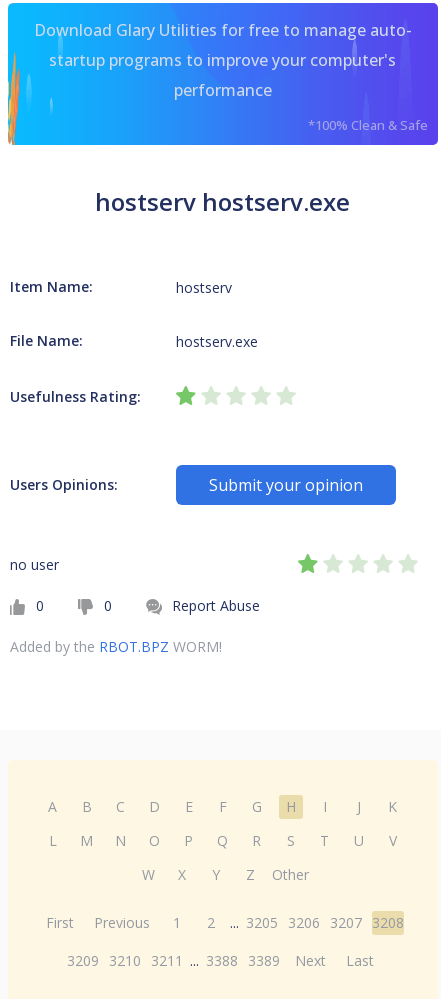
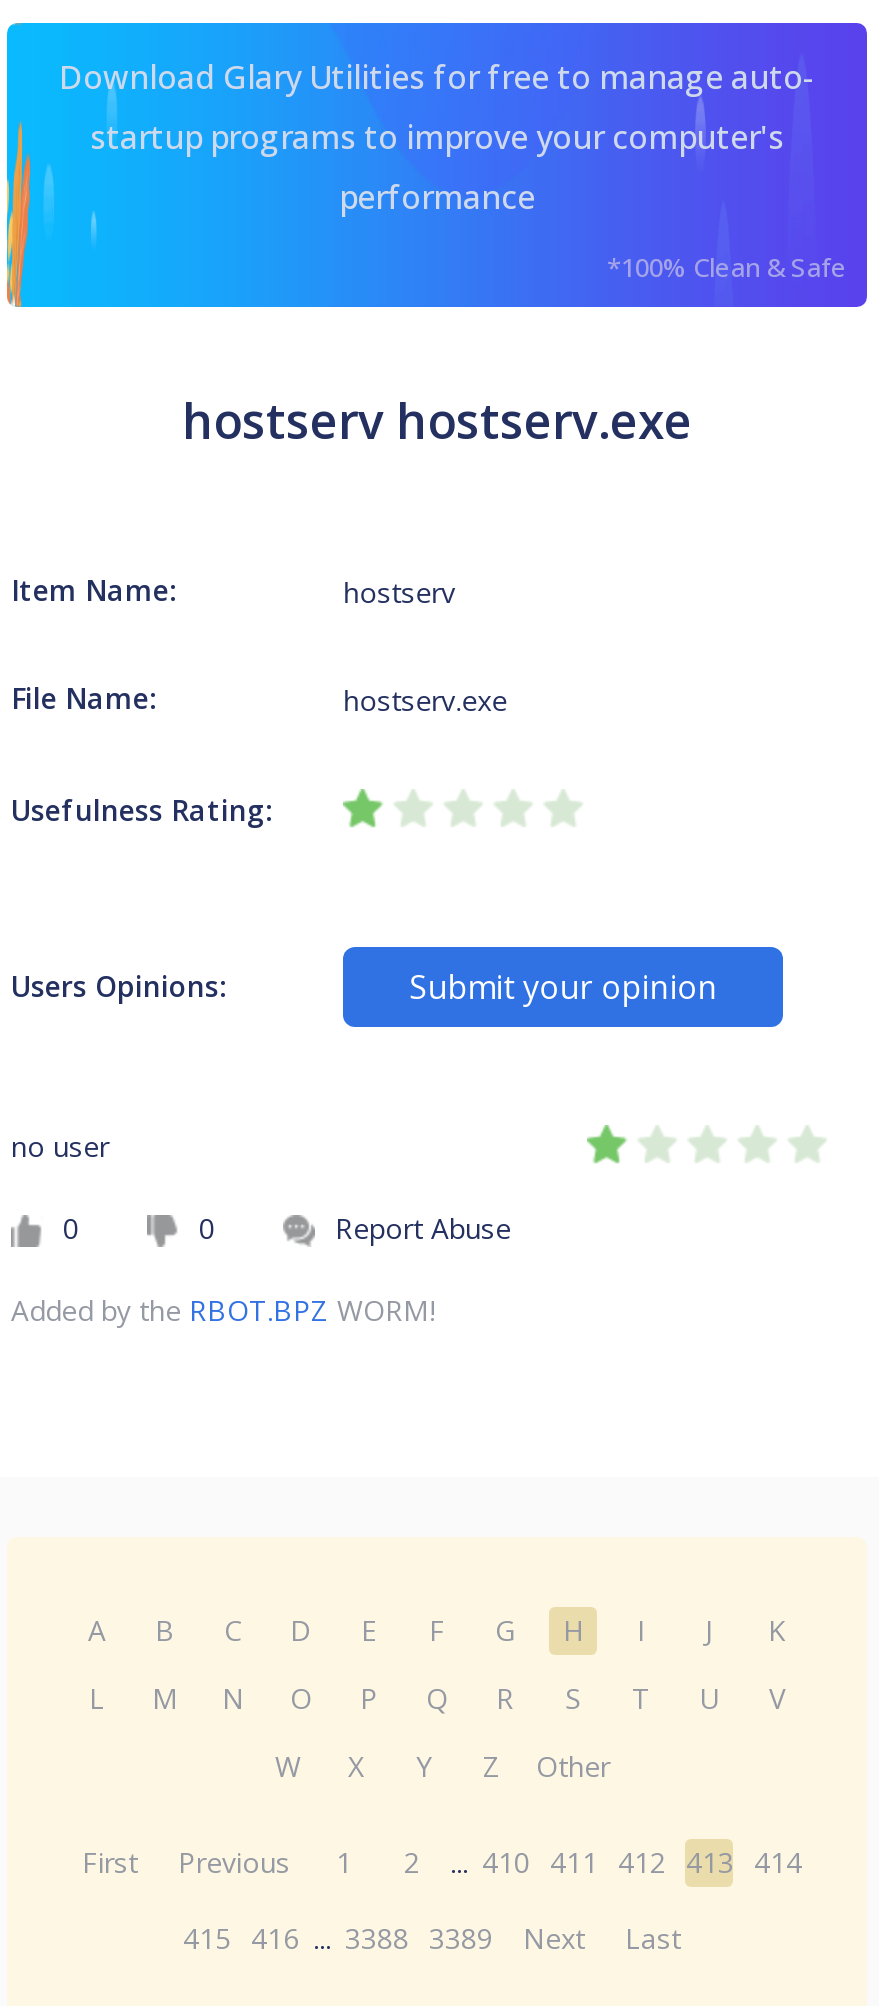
[46,913,404,932] First Previous 1 2 ... 3205 3206 3207 3208 -> [82,1843,802,1881] First Previous 1 2 ... 410 411 412 413 414
[67,951,374,970] 3209 3210 3211 ... 3388 3389 Next Last -> [183,1919,681,1957] 415 416 ... 3388 3389 Next Last

